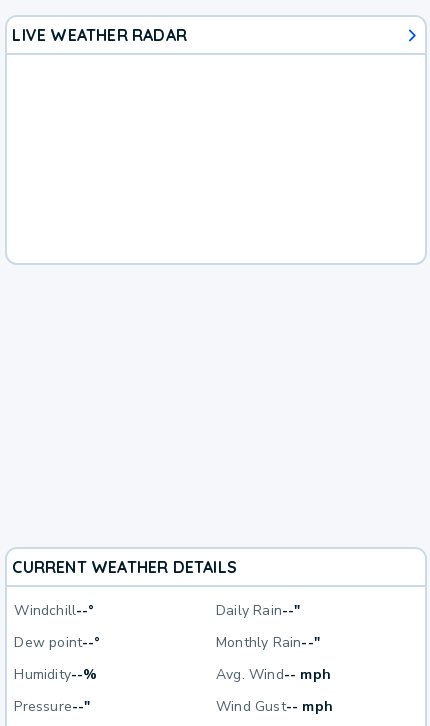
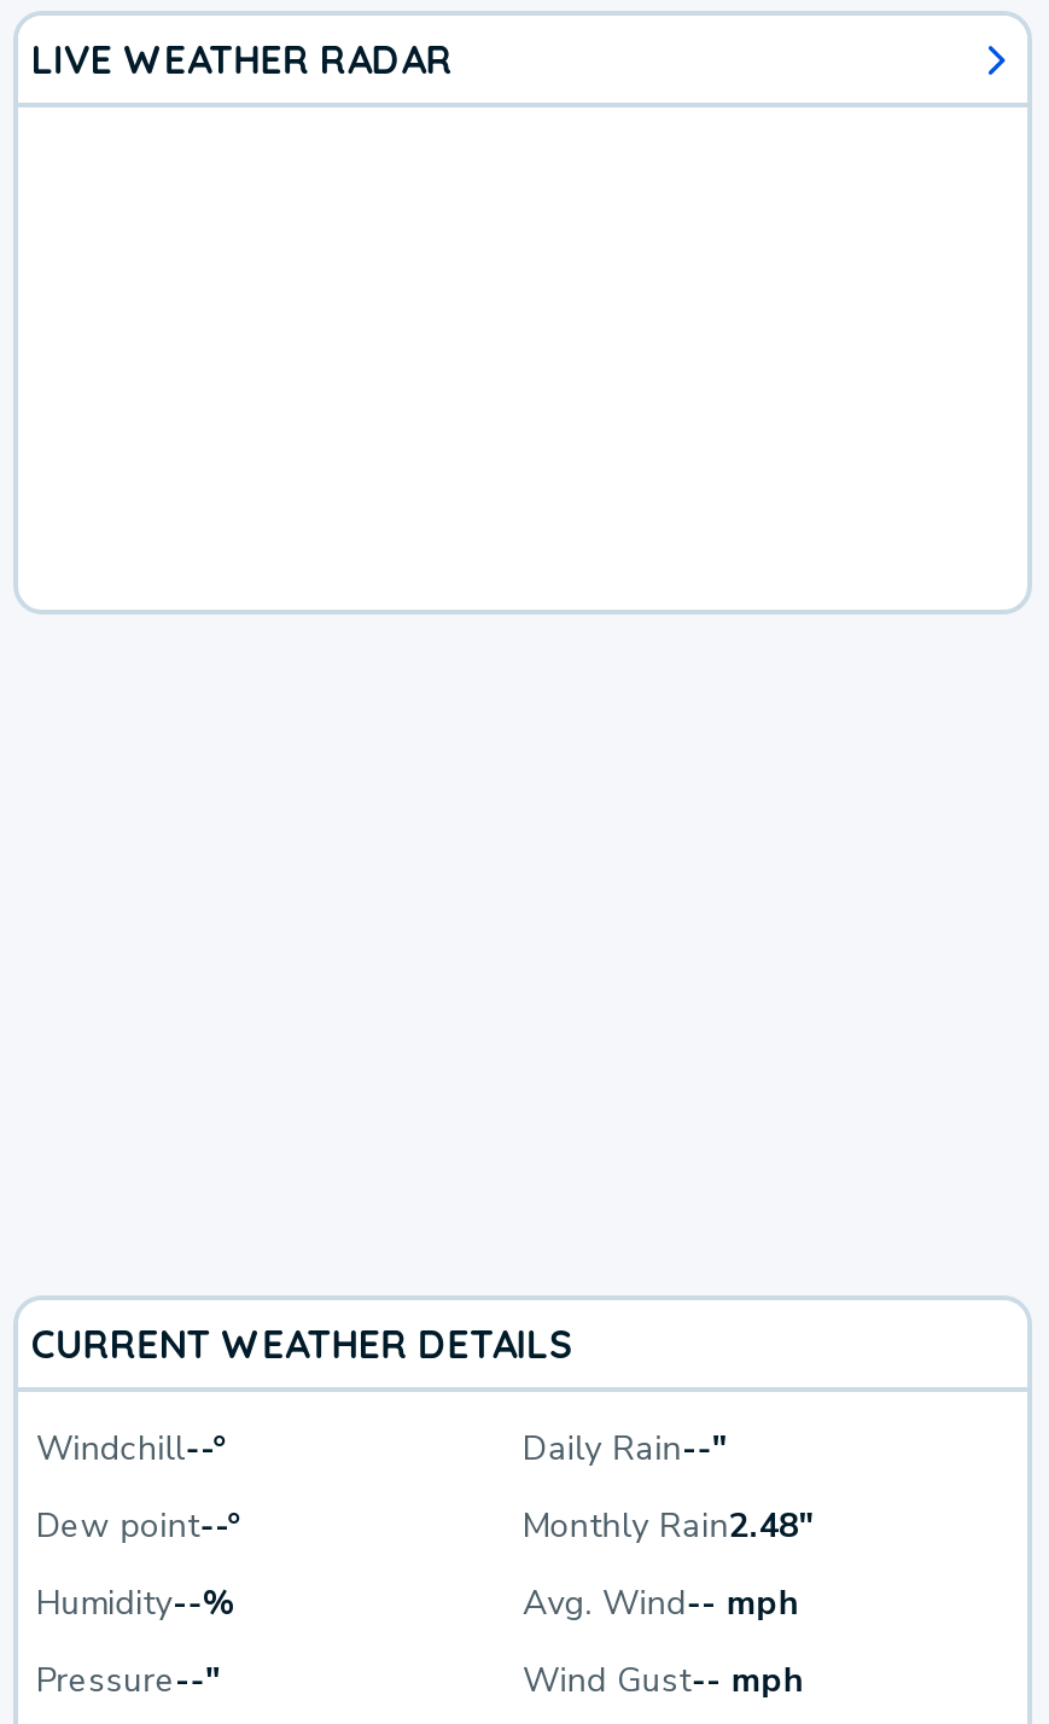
[216,633,320,652] Monthly Rain--" -> [523,1503,813,1548] Monthly Rain2.48"

